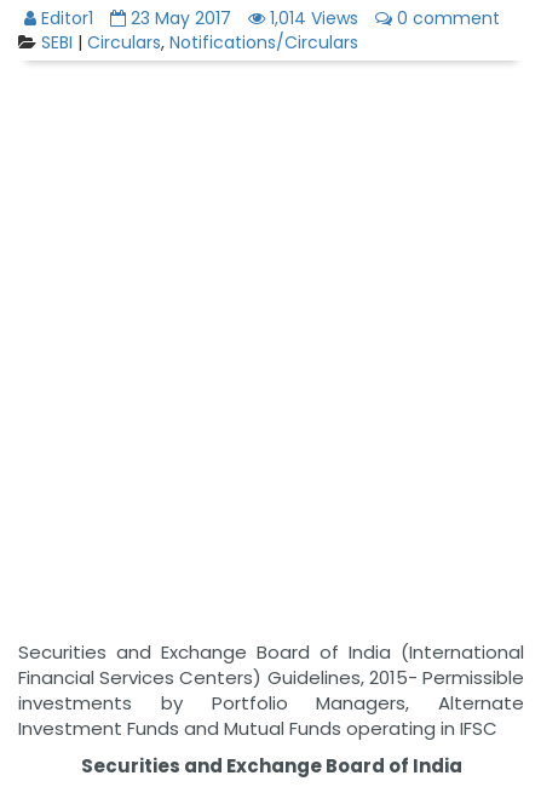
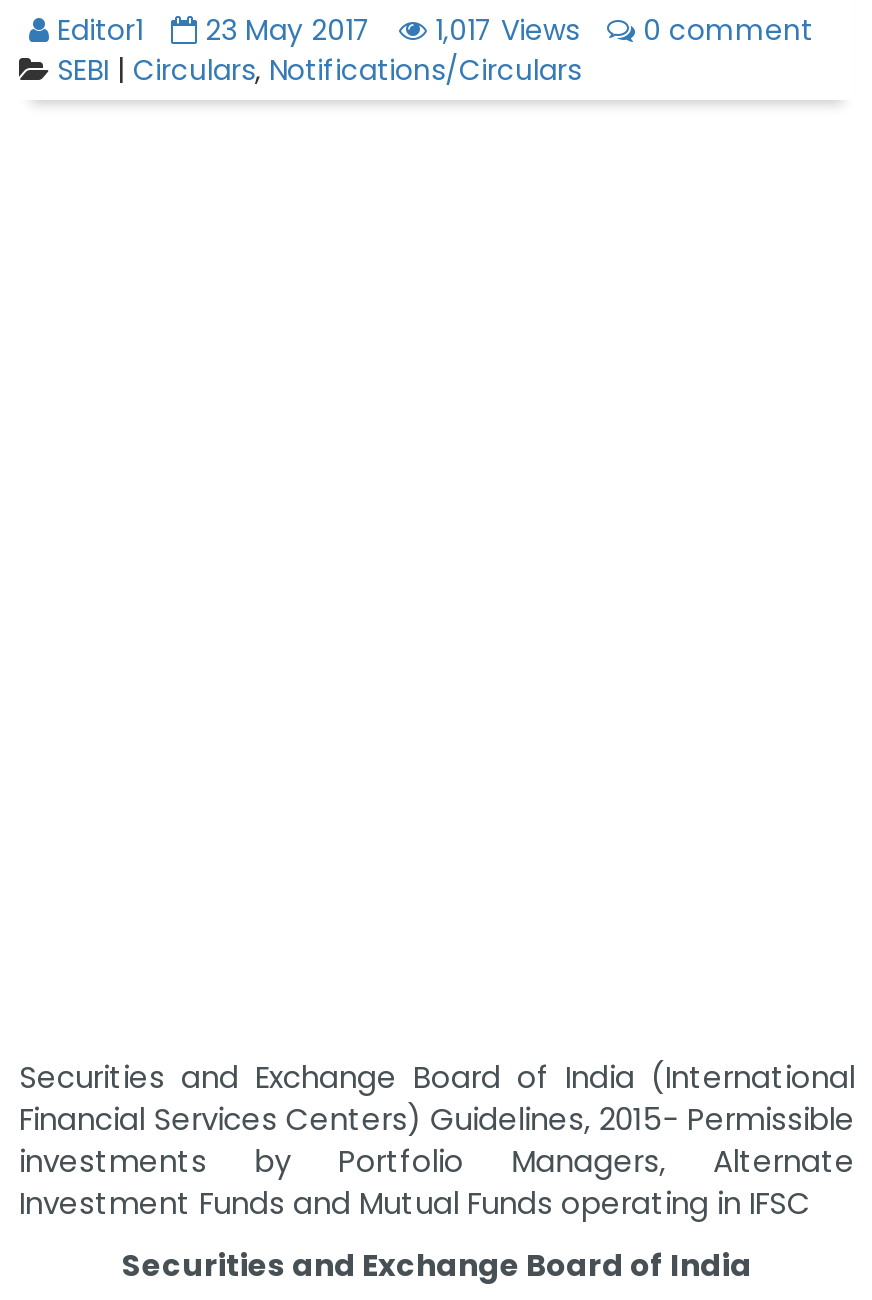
[265,6,358,30] 1,014 Views -> [427,10,579,50] 1,017 Views

